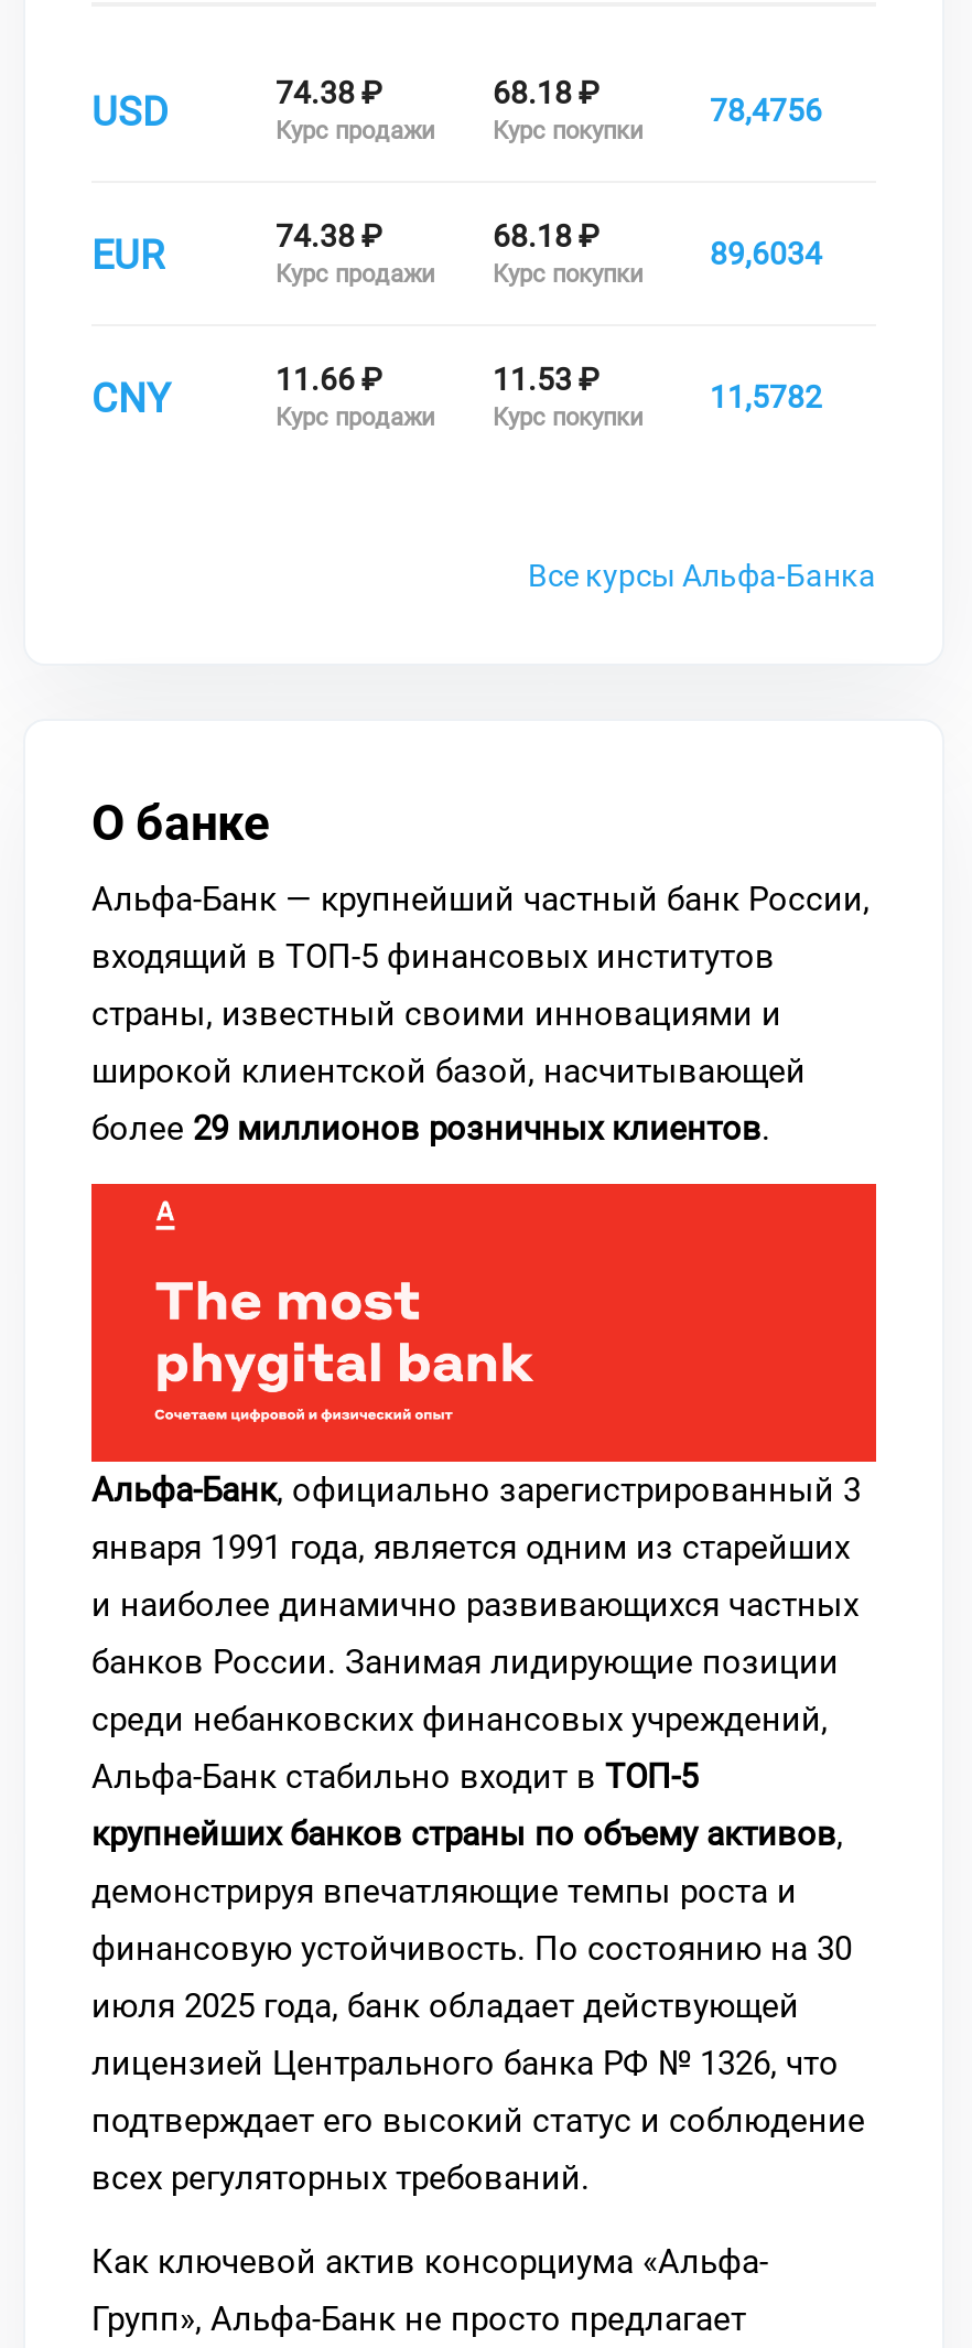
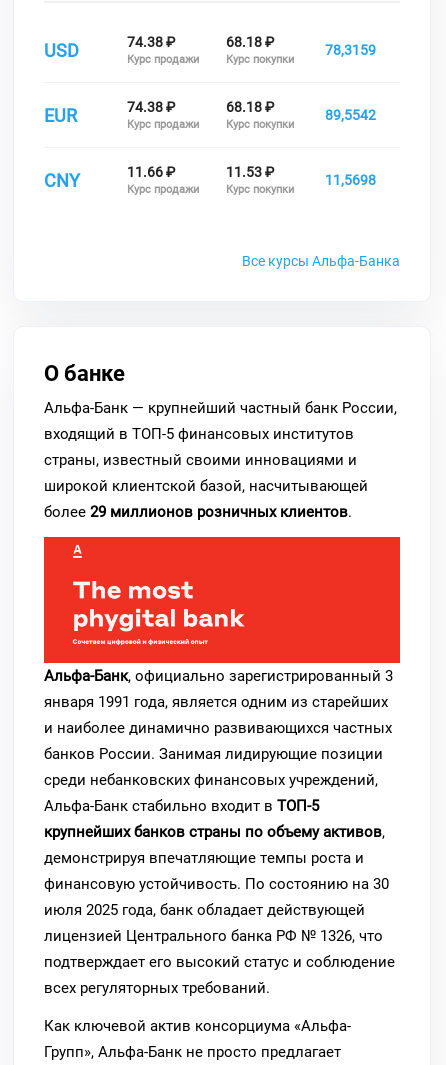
[710,93,822,128] 78,4756 -> [324,42,375,58] 78,3159
[710,236,822,271] 89,6034 -> [324,107,375,123] 89,5542
[710,379,822,414] 11,5782 -> [324,172,375,188] 11,5698

